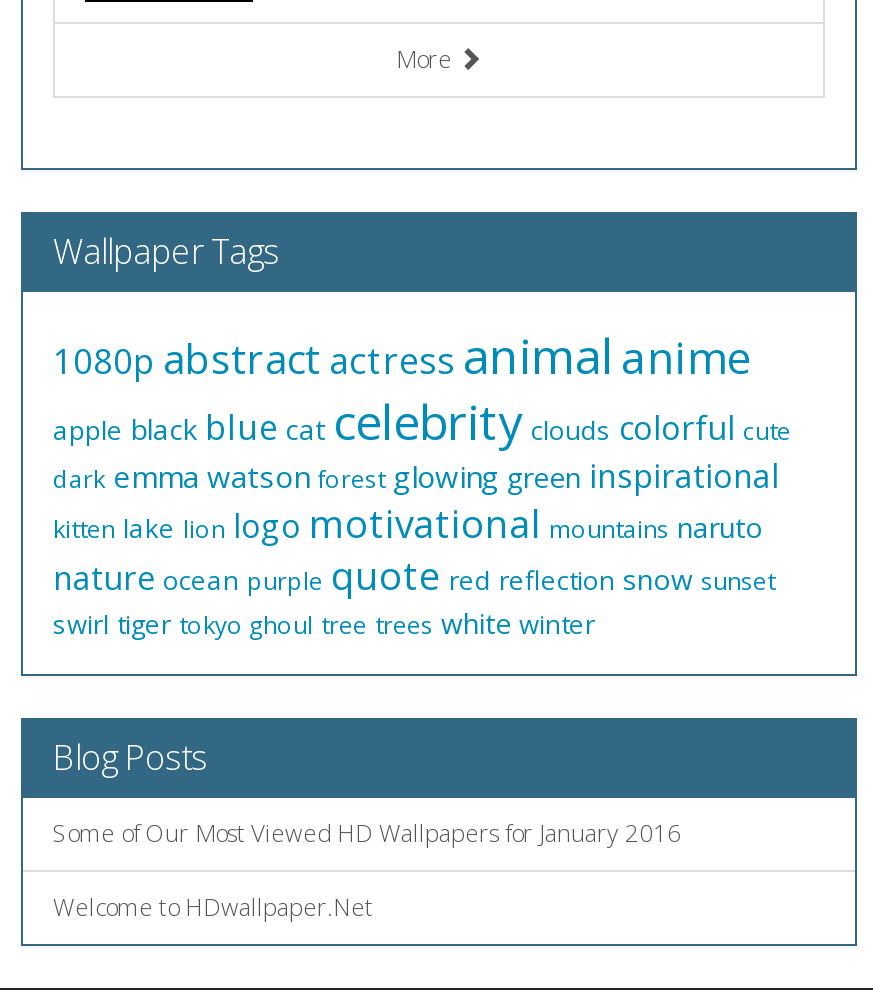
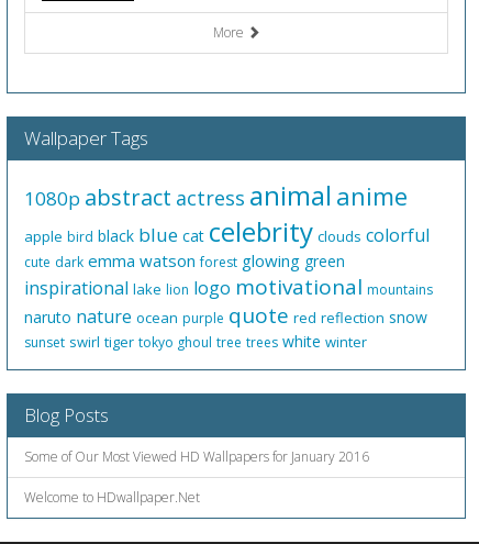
[53,388,791,642] apple black blue cat celebrity clouds colorful cute | dark emma watson forest glowing green inspirational | kitten lake lion logo motivational mountains naruto | nature ocean purple quote red reflection snow sunset | swirl tiger tokyo ghoul tree trees white winter -> [24,213,433,352] apple bird black blue cat celebrity clouds colorful | cute dark emma watson forest glowing green | inspirational lake lion logo motivational mountains | naruto nature ocean purple quote red reflection snow | sunset swirl tiger tokyo ghoul tree trees white winter

